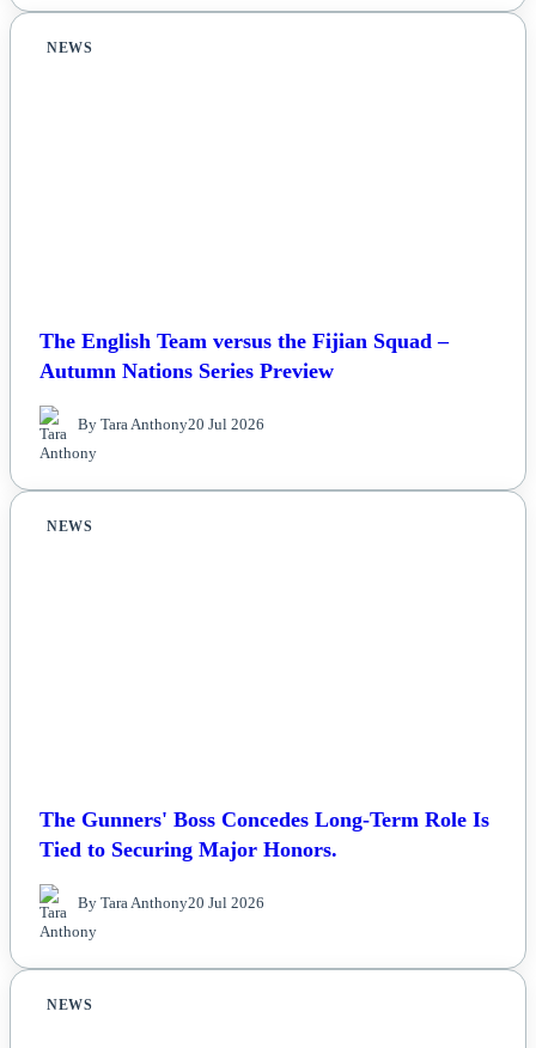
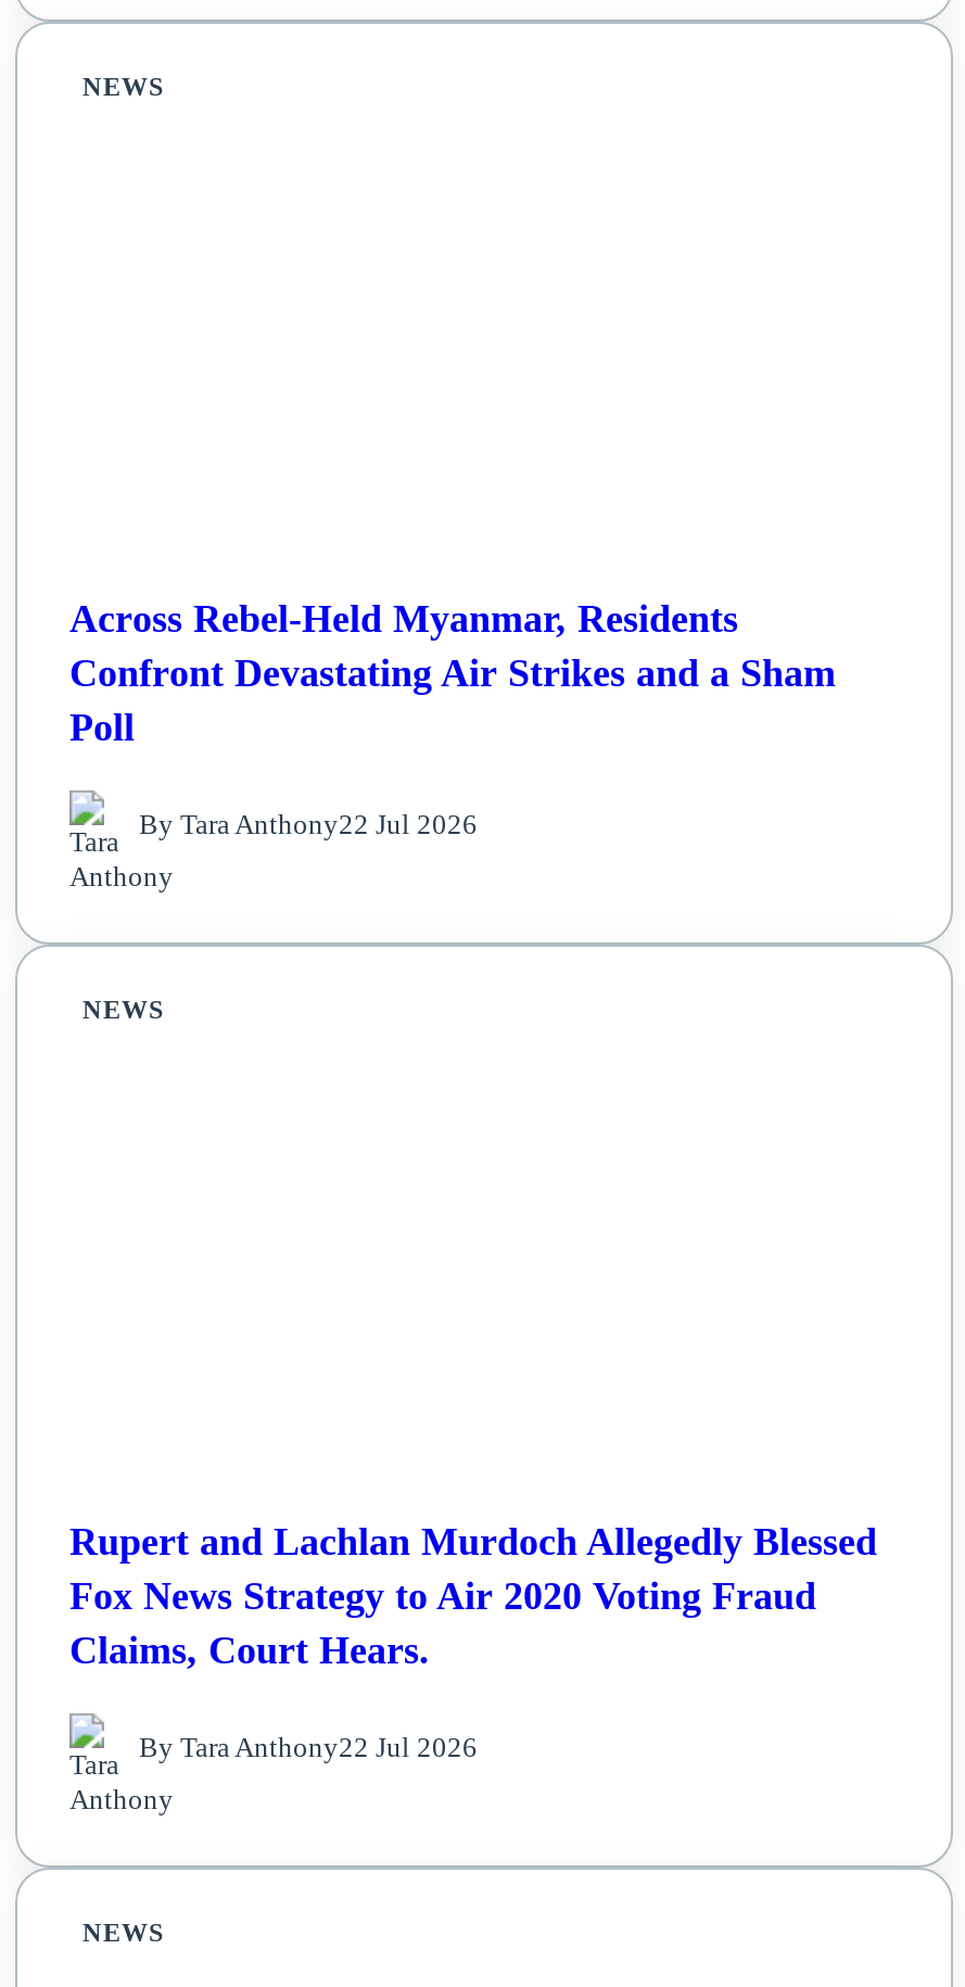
[39,330,449,383] The English Team versus the Fijian Squad – | Autumn Nations Series Preview -> [69,598,836,750] Across Rebel-Held Myanmar, Residents | Confront Devastating Air Strikes and a Sham | Poll
[78,416,264,434] By Tara Anthony20 Jul 2026 -> [139,809,478,841] By Tara Anthony22 Jul 2026
[39,808,489,862] The Gunners' Boss Concedes Long-Term Role Is | Tied to Securing Major Honors. -> [69,1521,877,1673] Rupert and Lachlan Murdoch Allegedly Blessed | Fox News Strategy to Air 2020 Voting Fraud | Claims, Court Hears.
[78,894,264,912] By Tara Anthony20 Jul 2026 -> [139,1732,478,1764] By Tara Anthony22 Jul 2026

